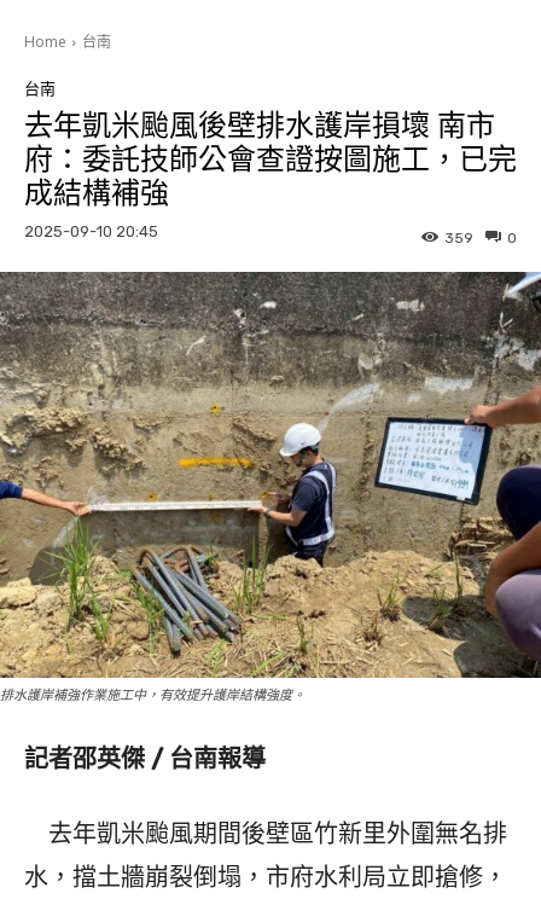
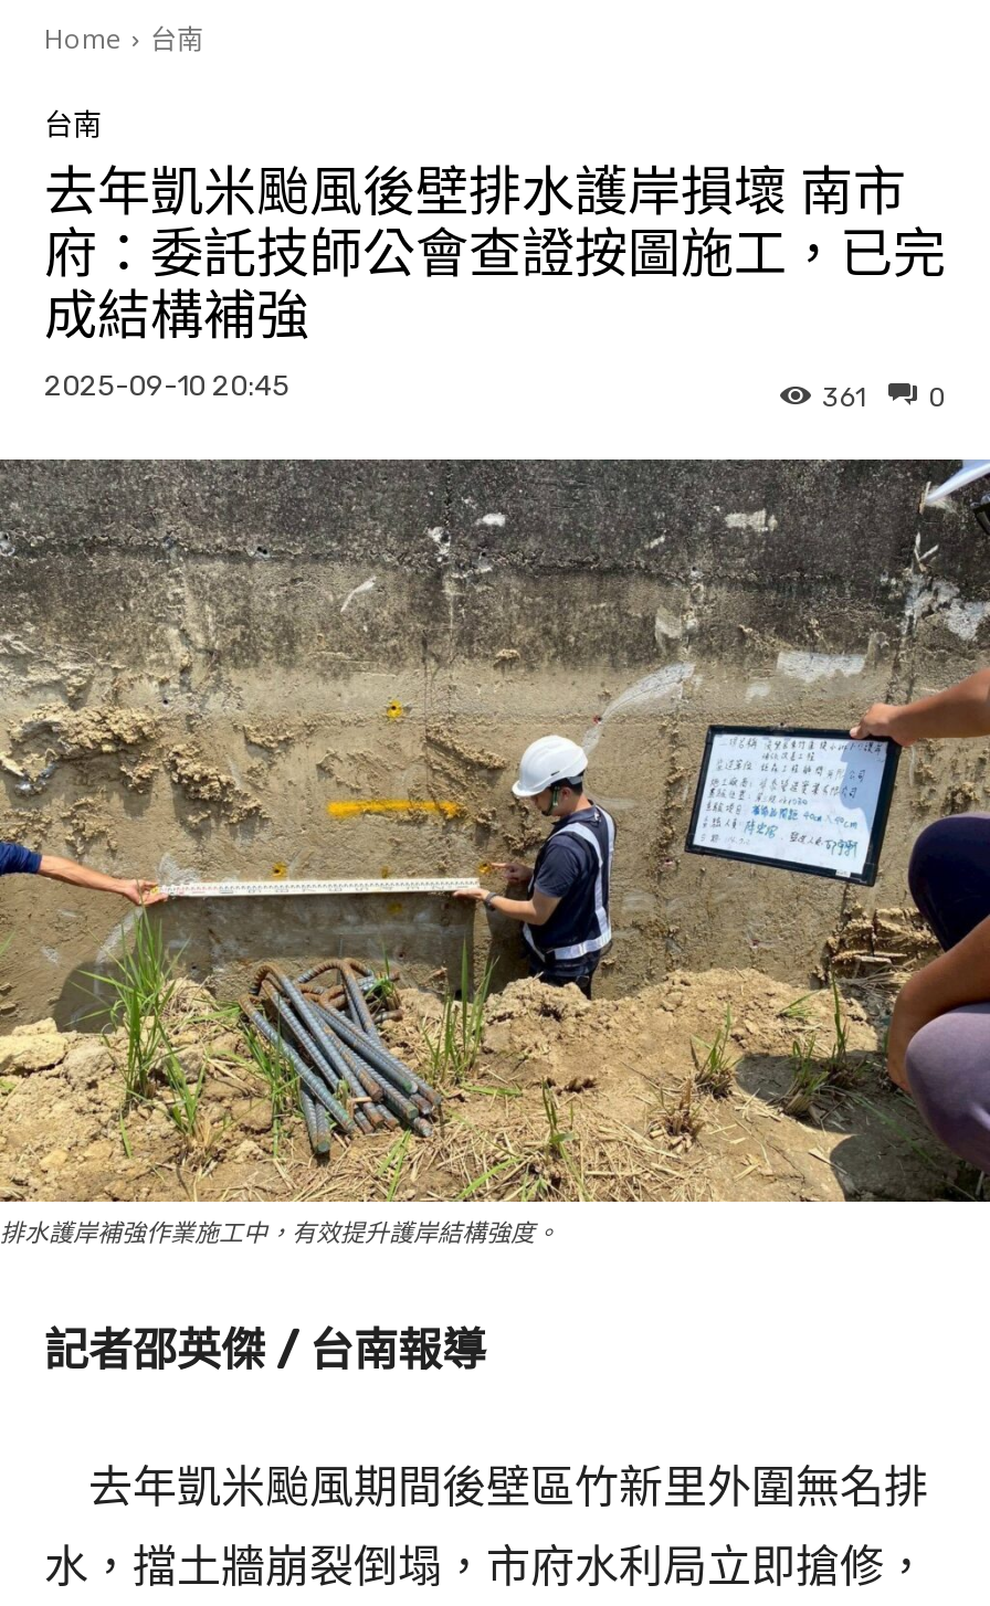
[444,229,517,246] 359 0 -> [822,381,946,412] 361 0

